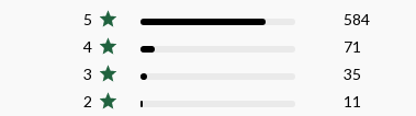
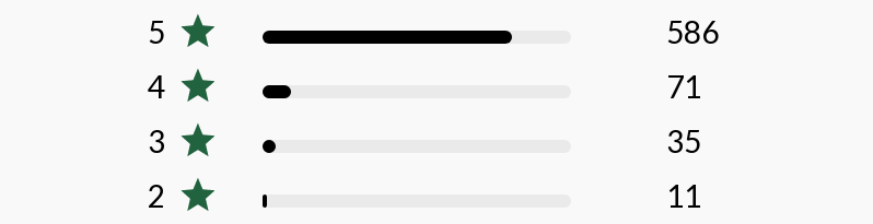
[343,10,369,28] 584 -> [666,13,719,50] 586

